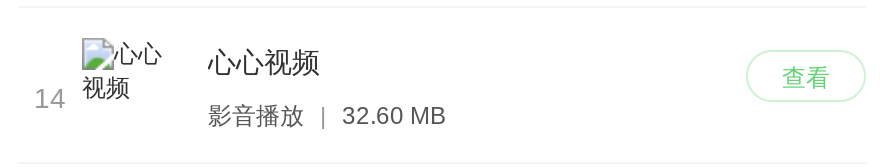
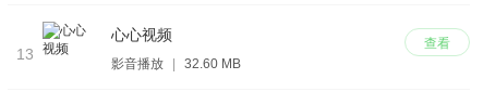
[34,82,66,114] 14 -> [16,45,34,63] 13

